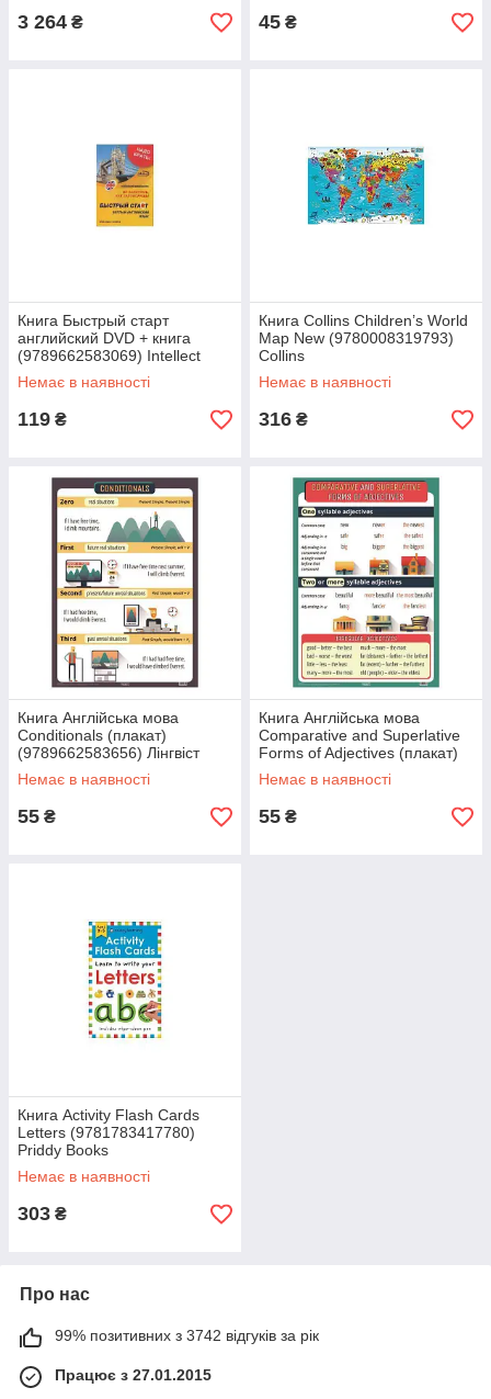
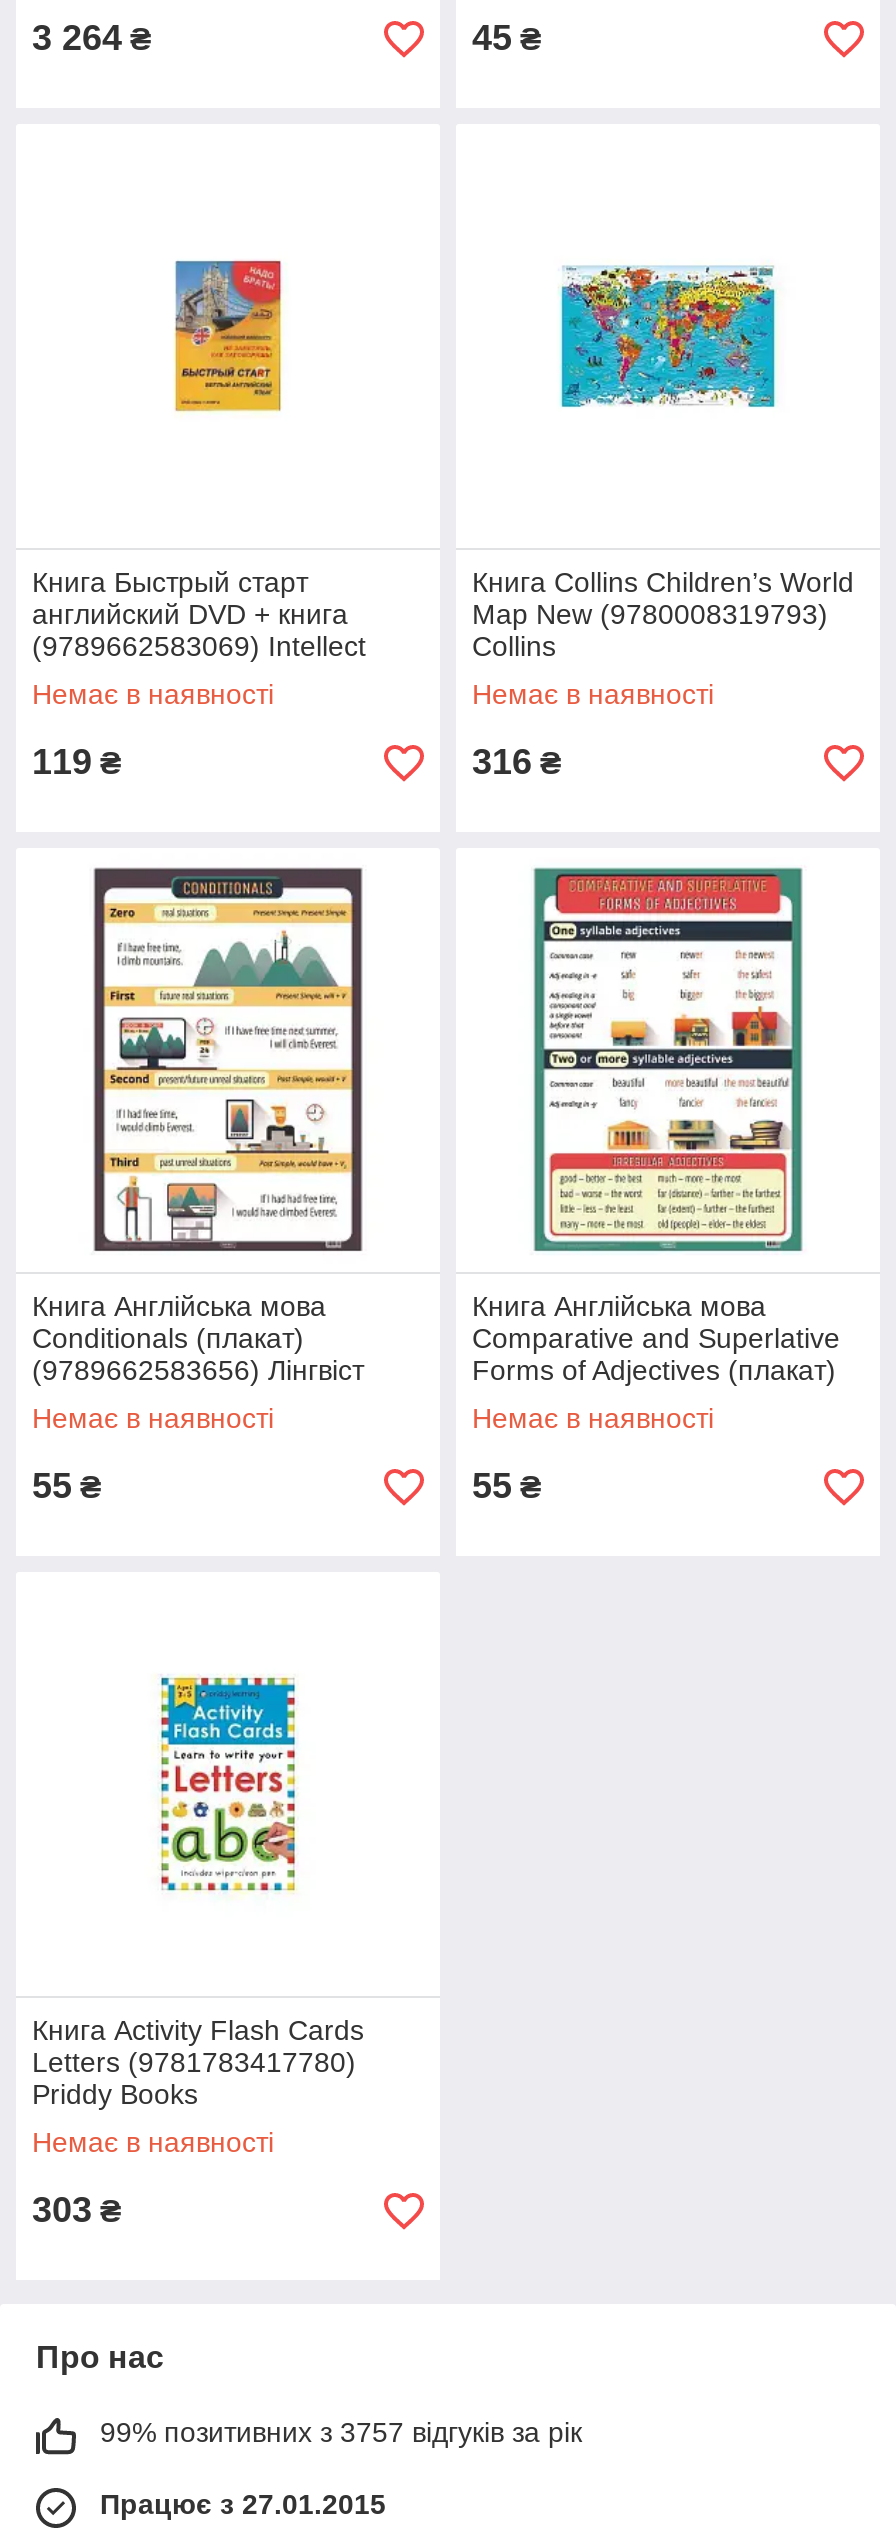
[55,1327,319,1344] 99% позитивних з 3742 відгуків за рік -> [100,2416,582,2448] 99% позитивних з 3757 відгуків за рік

